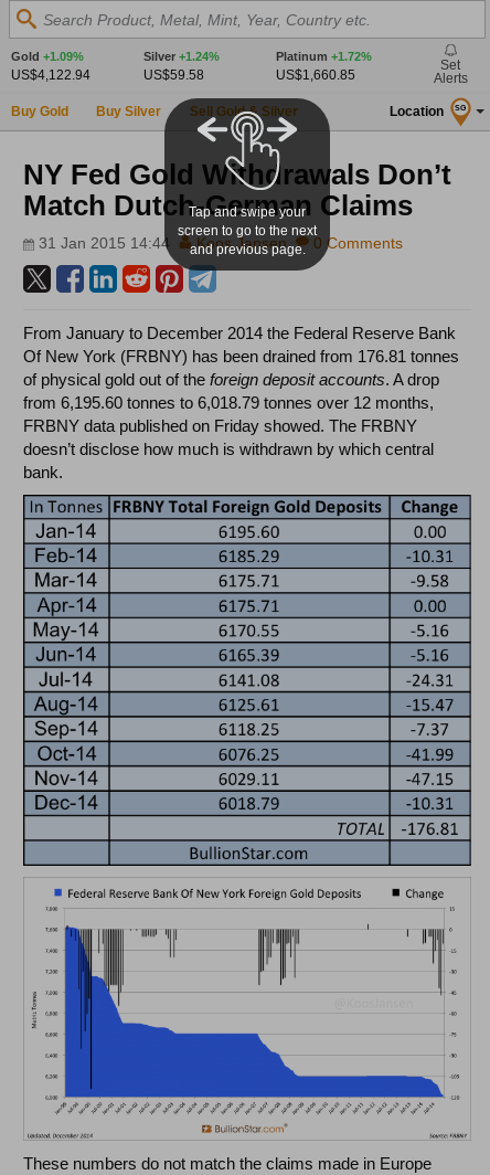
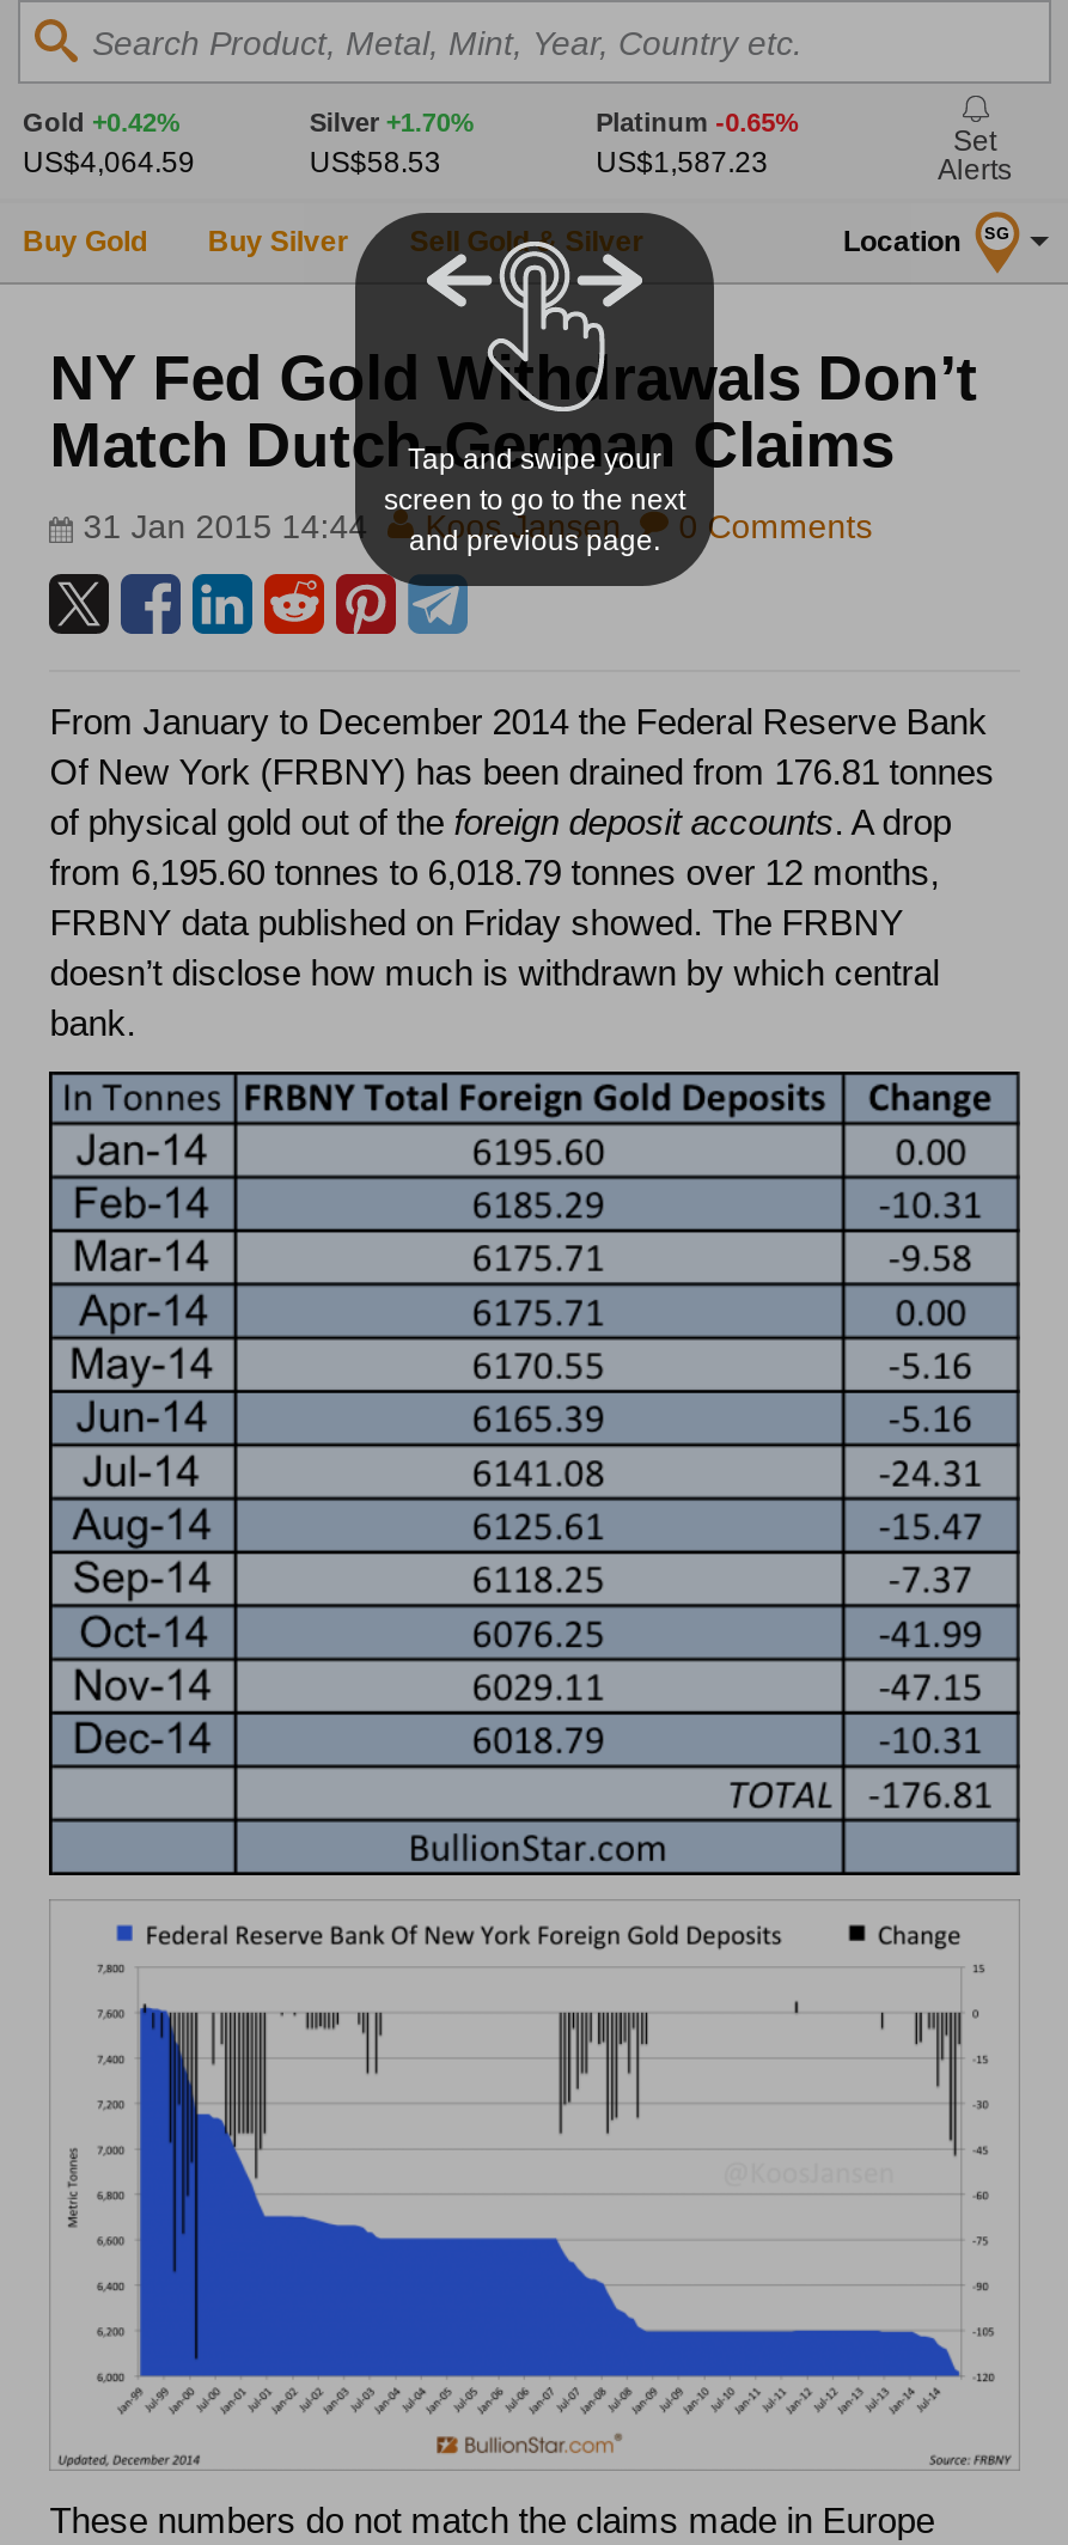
[11,50,90,83] Gold +1.09% | US$4,122.94 -> [23,108,195,179] Gold +0.42% | US$4,064.59
[143,50,219,83] Silver +1.24% | US$59.58 -> [309,108,474,179] Silver +1.70% | US$58.53
[276,50,372,83] Platinum +1.72% | US$1,660.85 -> [596,108,799,179] Platinum -0.65% | US$1,587.23

